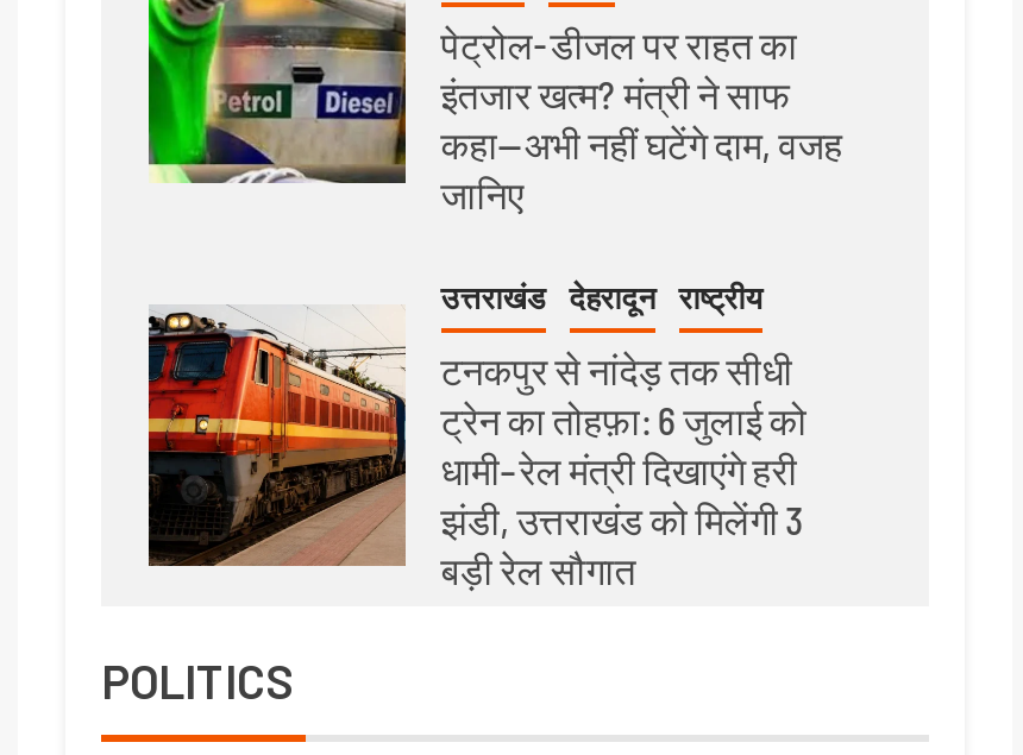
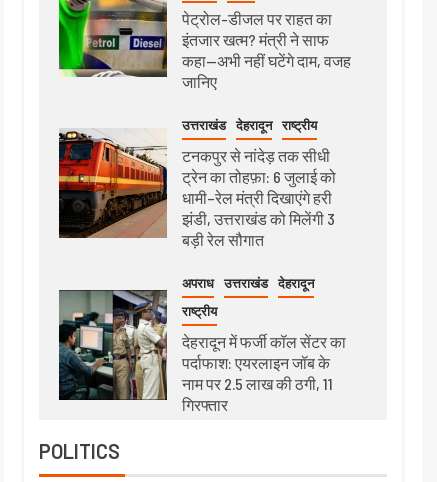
none -> [58,276,346,414] [image] | अपराध | उत्तराखंड | देहरादून | राष्ट्रीय | देहरादून में फर्जी कॉल सेंटर का | पर्दाफाश: एयरलाइन जॉब के | नाम पर 2.5 लाख की ठगी, 11 | गिरफ्तार

